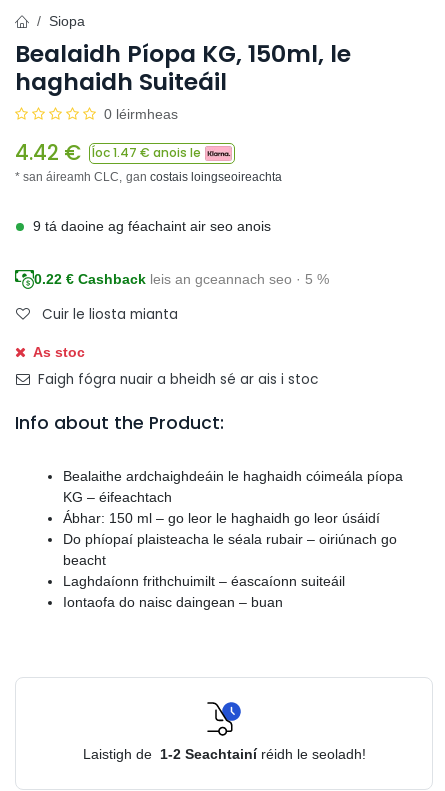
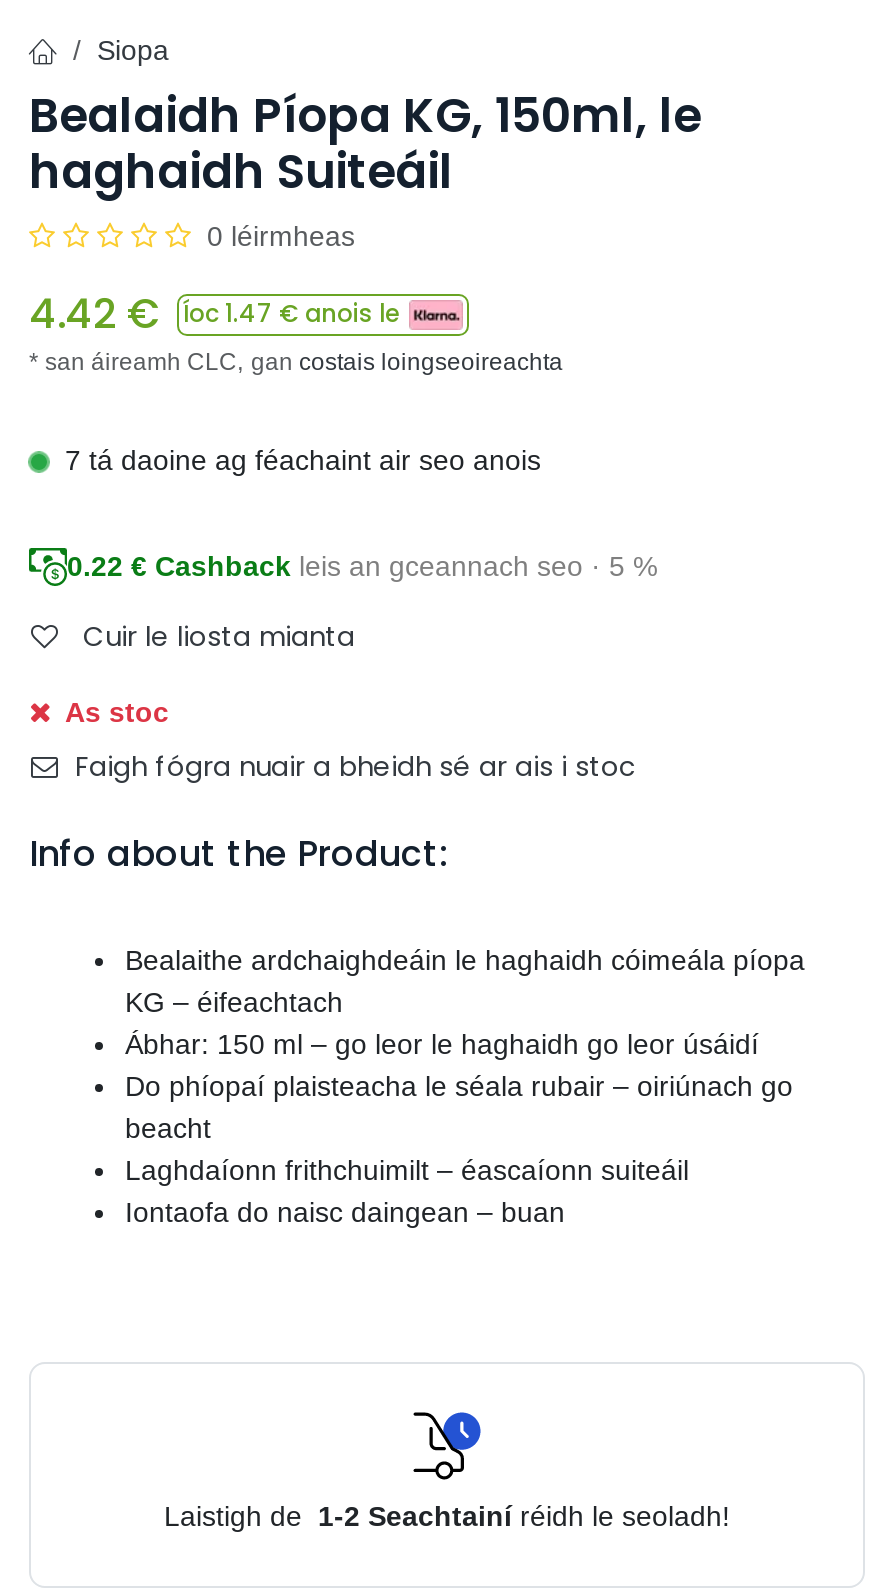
[33,218,271,234] 9 tá daoine ag féachaint air seo anois -> [65,444,541,476] 7 tá daoine ag féachaint air seo anois

